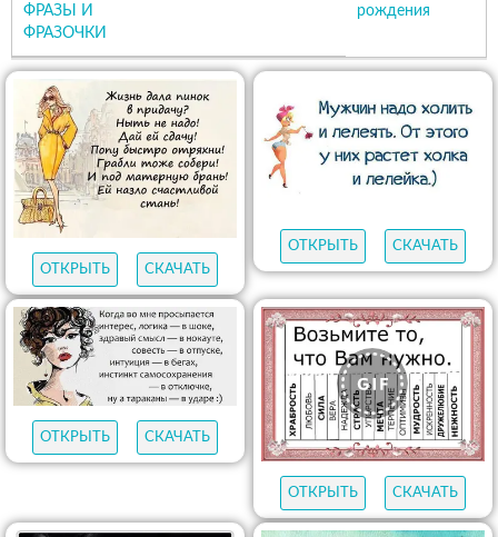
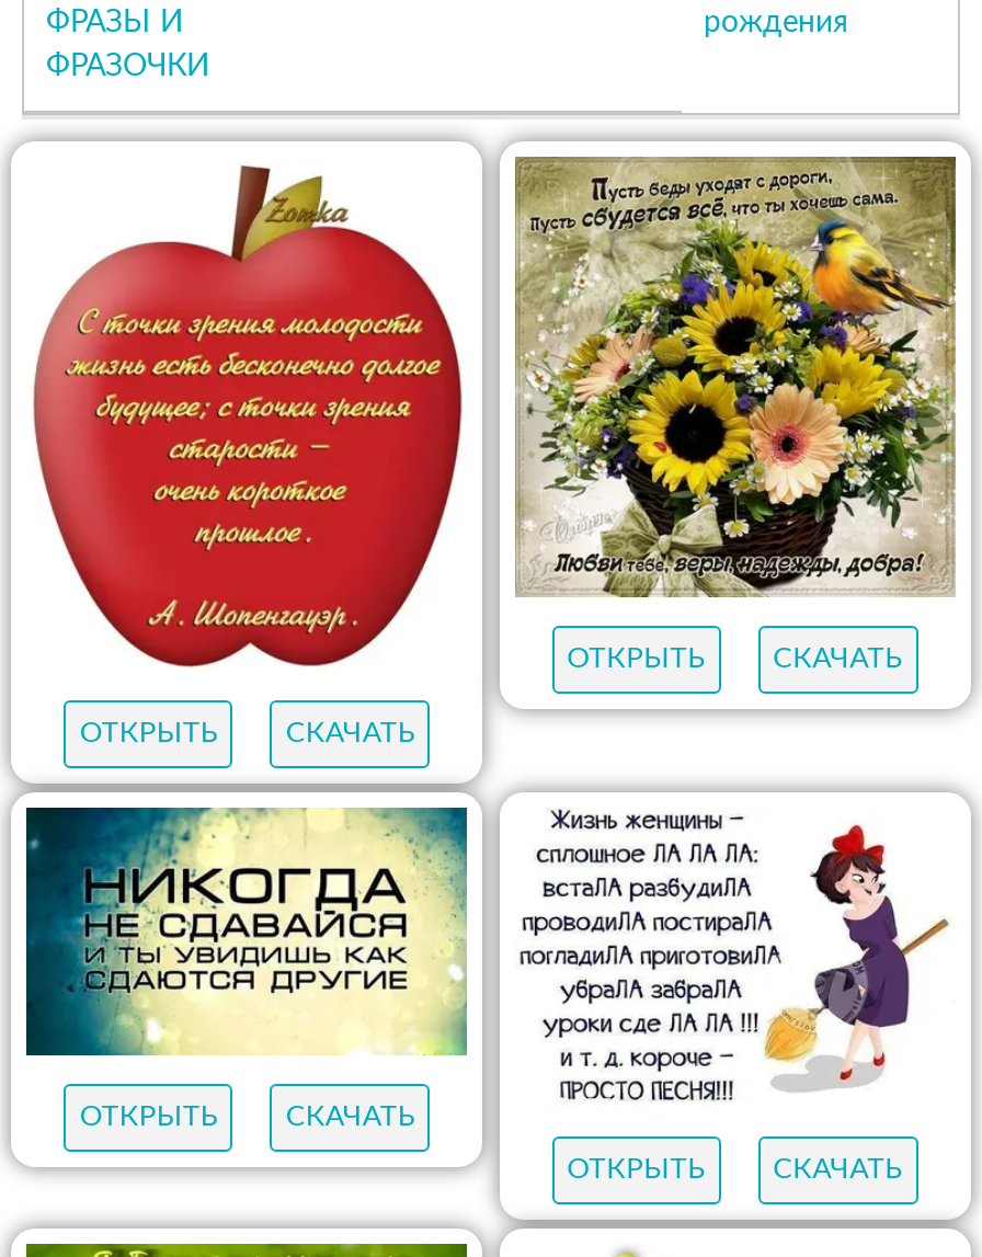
[14,81,232,237] [image] -> [33,164,463,669] [image]
[261,79,485,203] [image] -> [513,153,958,601] [image]
[13,306,237,407] [image] -> [24,807,469,1059] [image]
[260,307,486,463] [image] -> [515,811,956,1107] [image]
moved [40,430,210,444] -> [80,1104,415,1132]: ОТКРЫТЬ | СКАЧАТЬ

